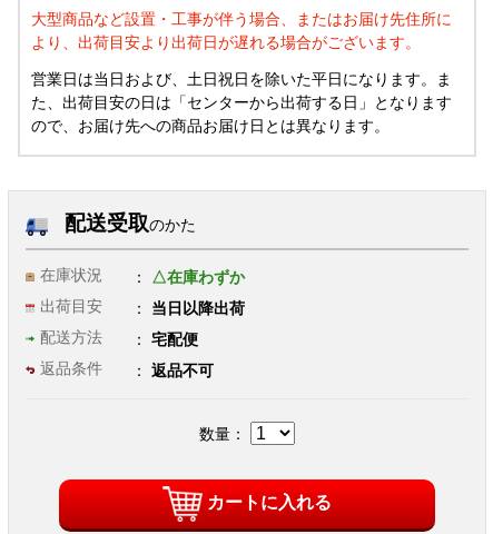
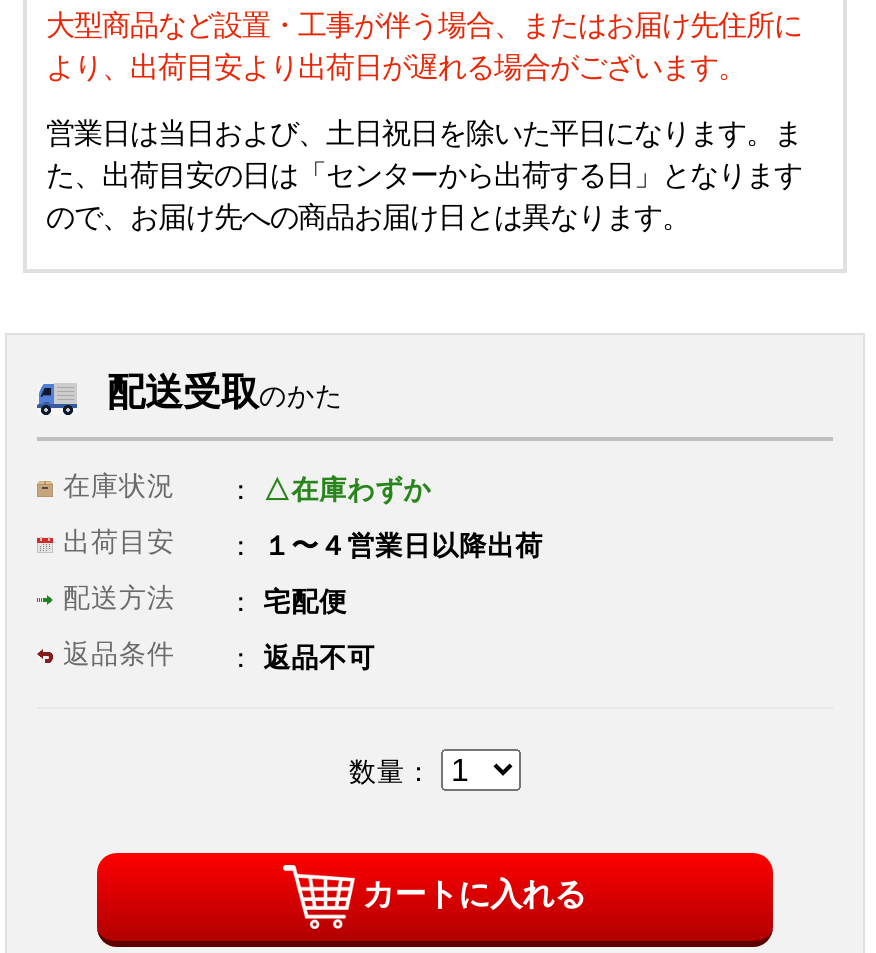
[147,301,245,318] 当日以降出荷 -> [255,532,543,562] １〜４営業日以降出荷

